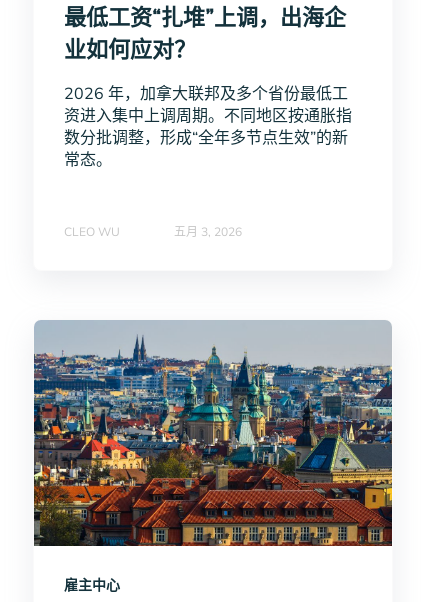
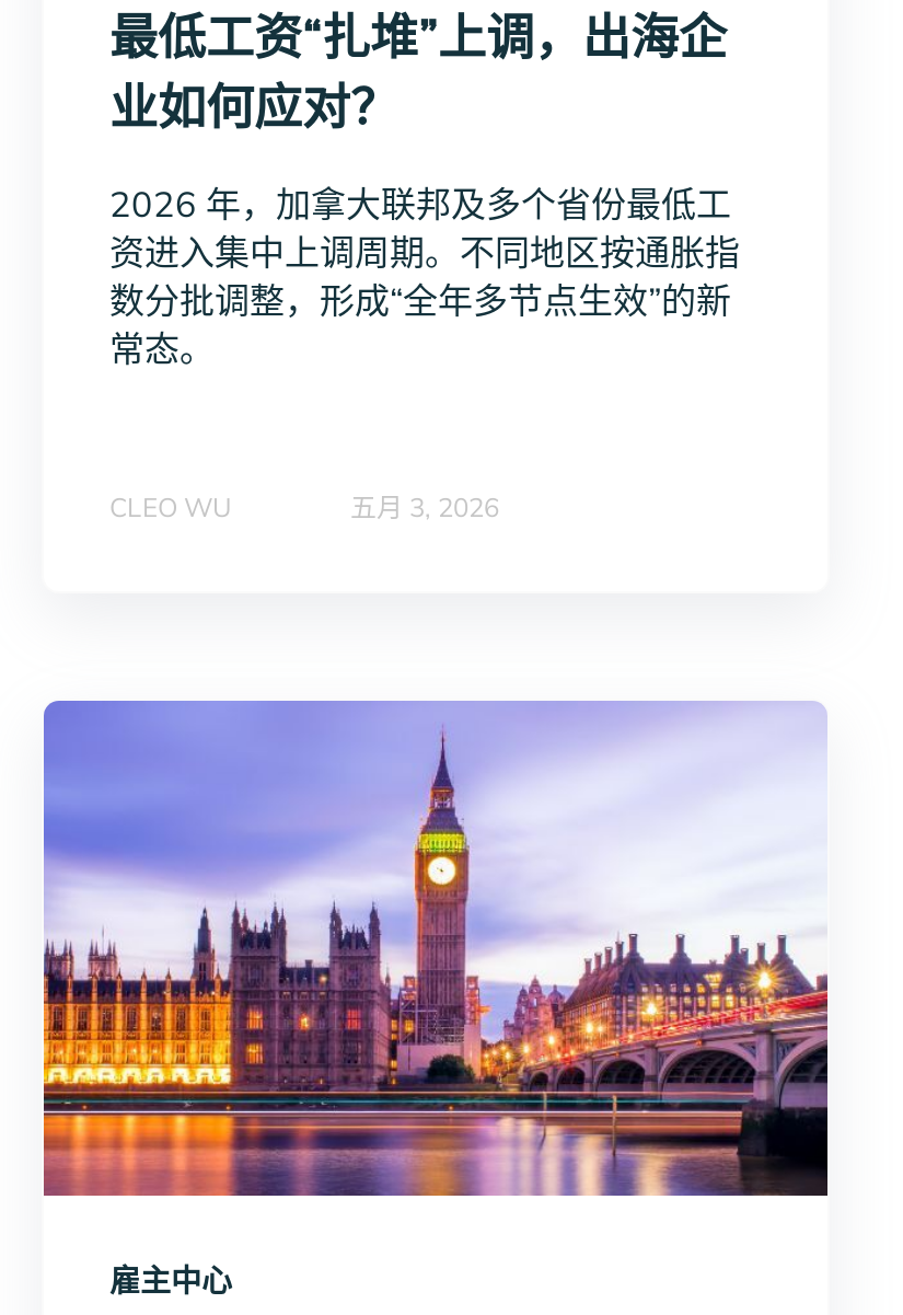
[33,320,393,547] [image] -> [42,701,830,1198] [image]

